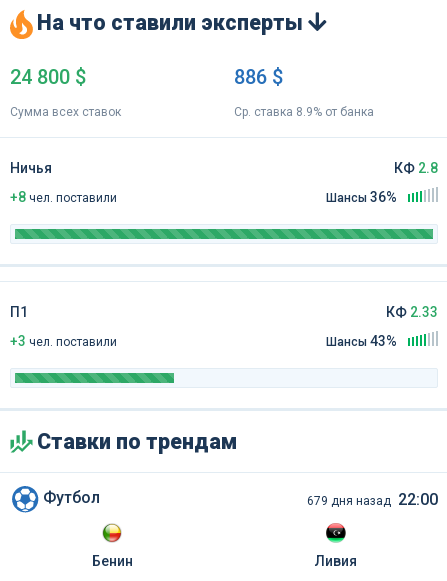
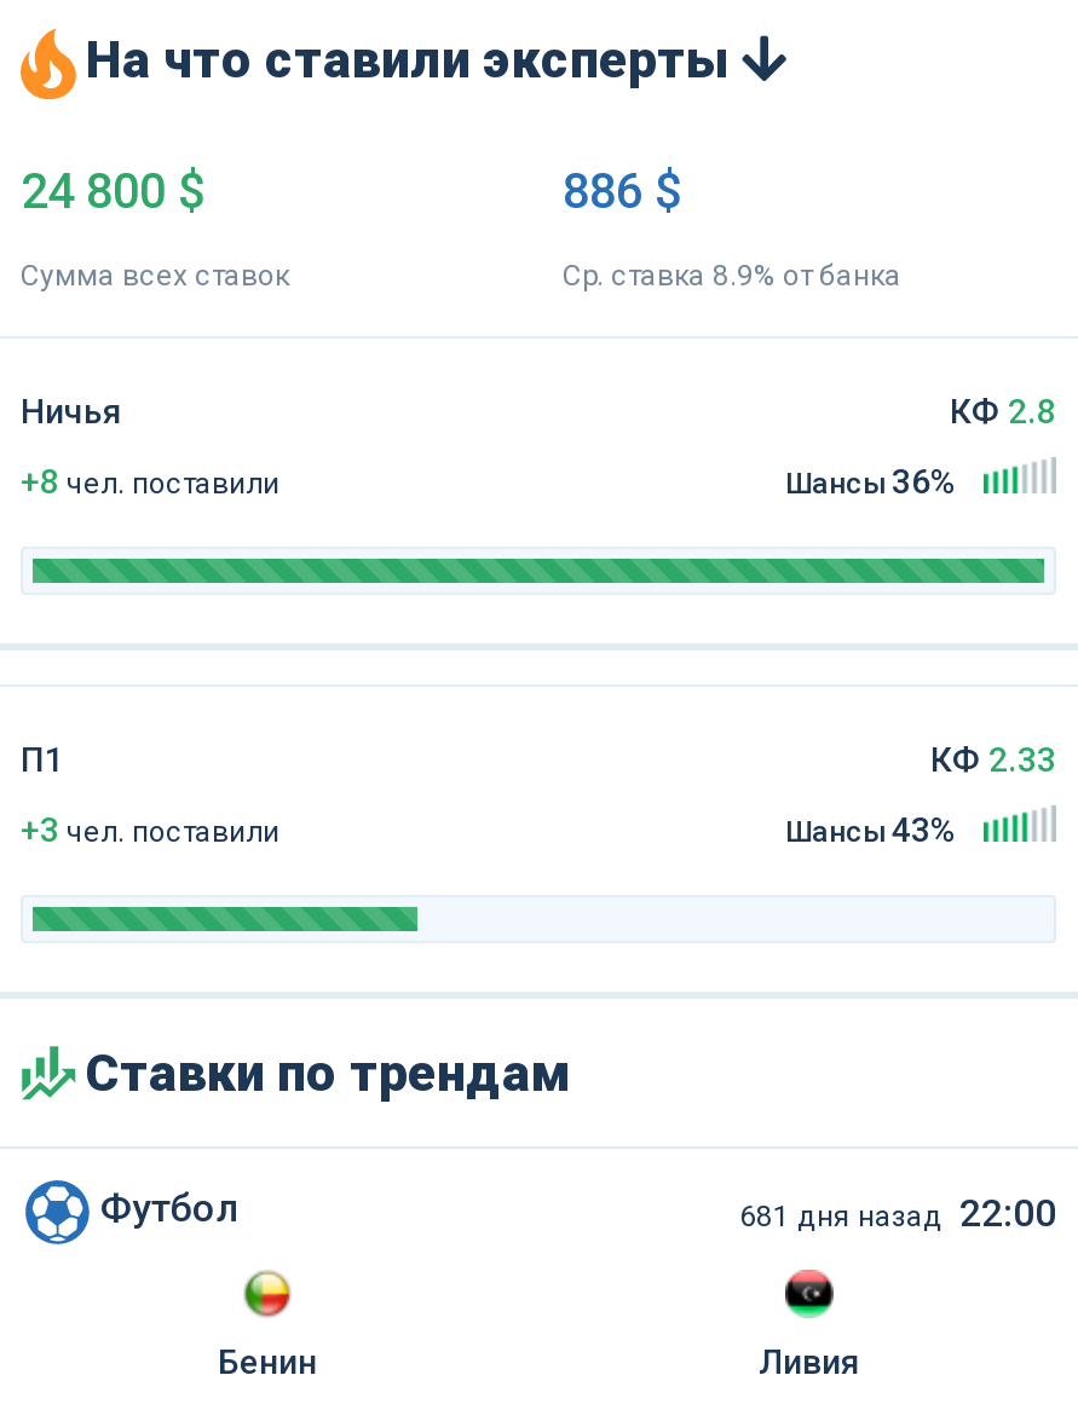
[307,490,438,509] 679 дня назад 22:00 -> [739,1189,1056,1235] 681 дня назад 22:00

